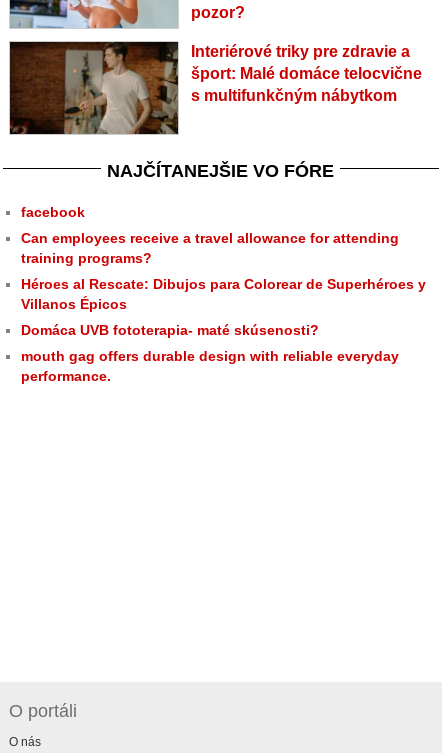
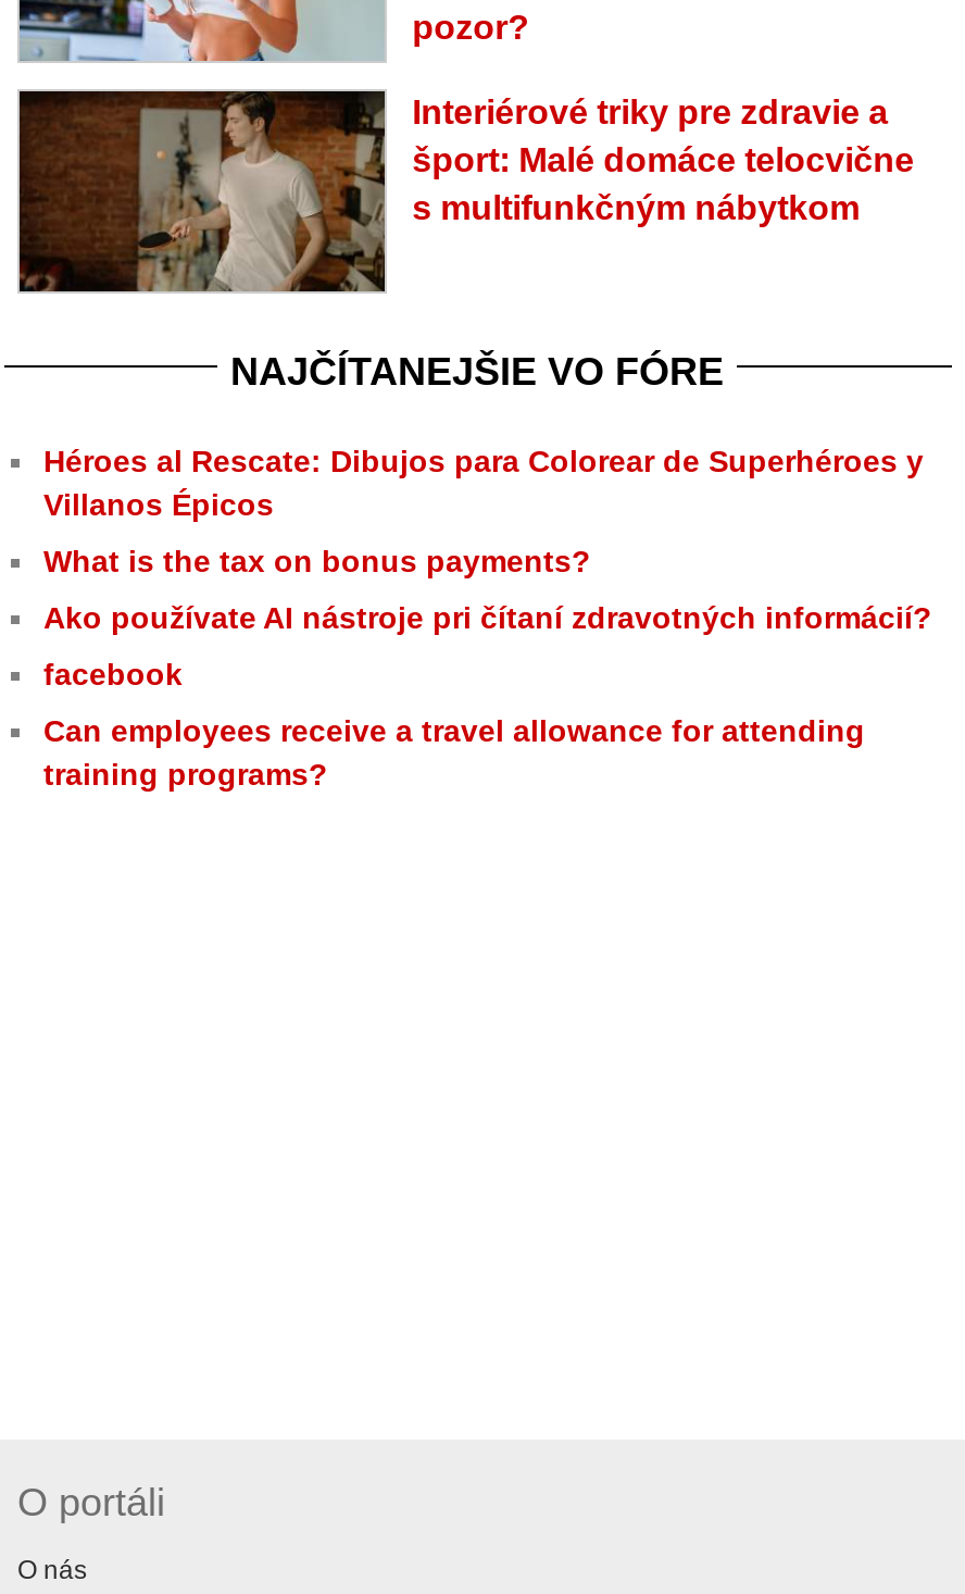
none -> [43,544,932,635] What is the tax on bonus payments? | Ako používate AI nástroje pri čítaní zdravotných informácií?
moved [21,204,399,266] -> [43,657,865,792]: facebook | Can employees receive a travel allowance for attending | training programs?
moved [21,276,426,312] -> [43,444,924,522]: Héroes al Rescate: Dibujos para Colorear de Superhéroes y | Villanos Épicos
[21,322,399,384] Domáca UVB fototerapia- maté skúsenosti? | mouth gag offers durable design with reliable everyday | performance. -> none

